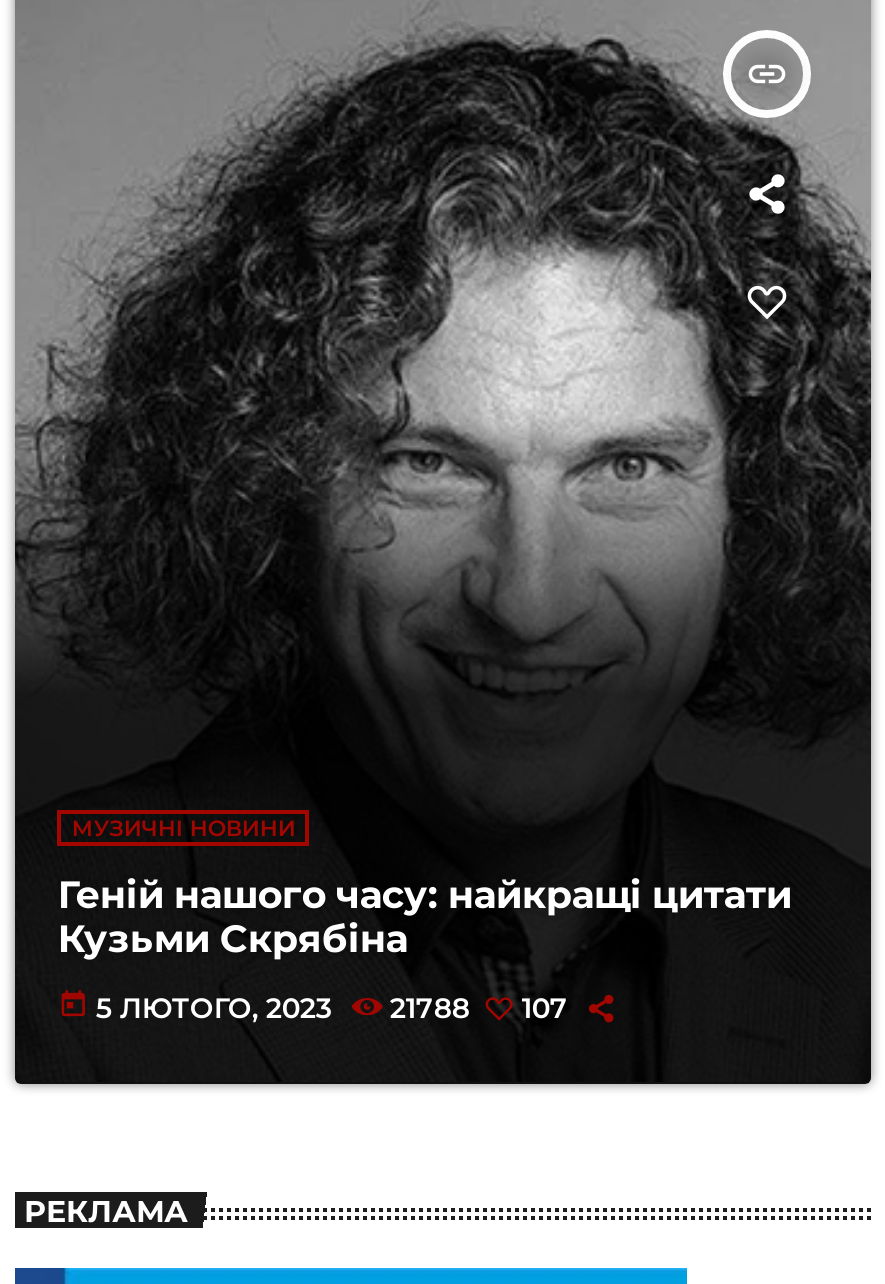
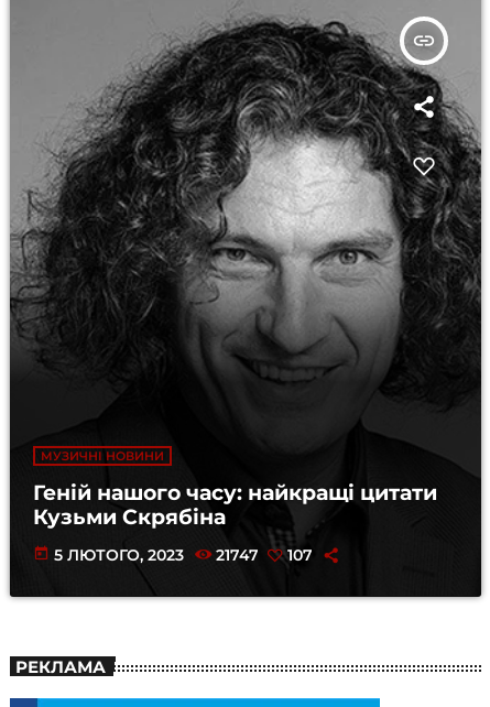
[390,991,470,1027] 21788 -> [216,546,259,565] 21747

